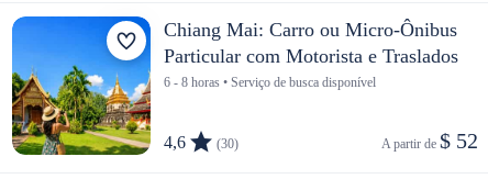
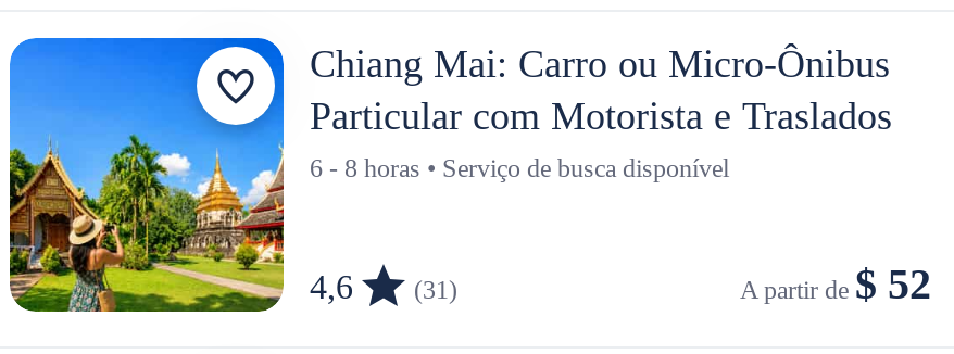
[164,133,239,152] 4,6 (30) -> [310,268,457,305] 4,6 (31)

